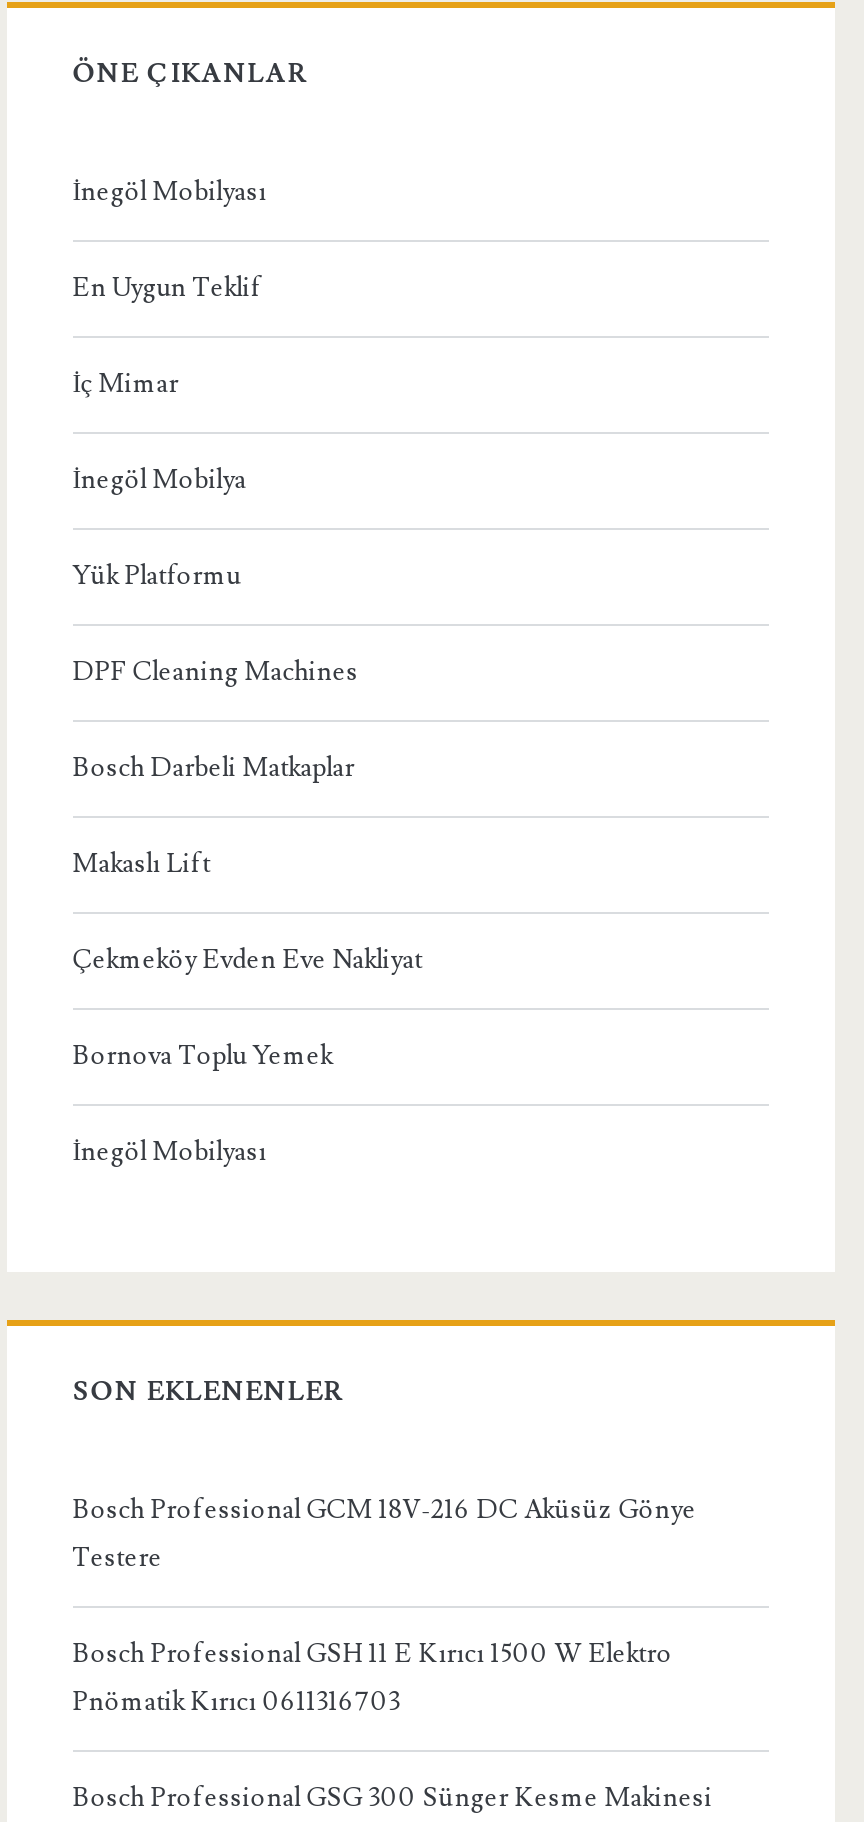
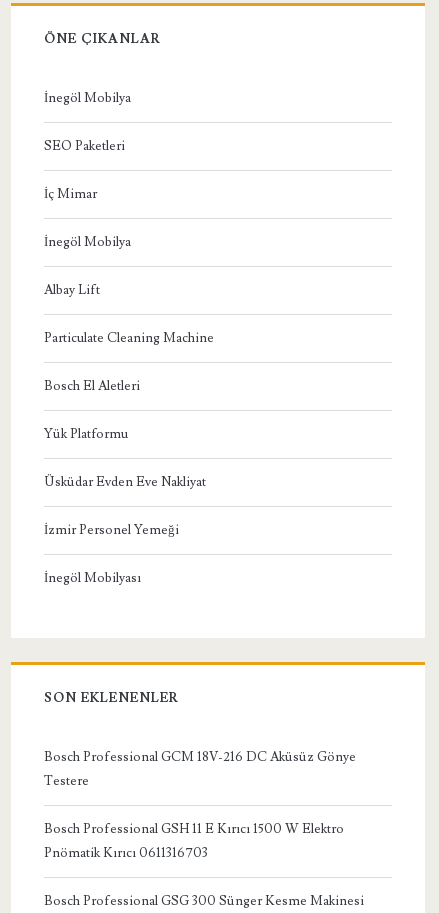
[73,175,267,207] İnegöl Mobilyası -> [44,89,131,105] İnegöl Mobilya
[73,271,263,303] En Uygun Teklif -> [44,137,125,153] SEO Paketleri
none -> [44,281,214,393] Albay Lift | Particulate Cleaning Machine | Bosch El Aletleri
moved [73,559,241,591] -> [44,425,128,441]: Yük Platformu
[73,655,423,1071] DPF Cleaning Machines | Bosch Darbeli Matkaplar | Makaslı Lift | Çekmeköy Evden Eve Nakliyat | Bornova Toplu Yemek -> [44,473,206,537] Üsküdar Evden Eve Nakliyat | İzmir Personel Yemeği

